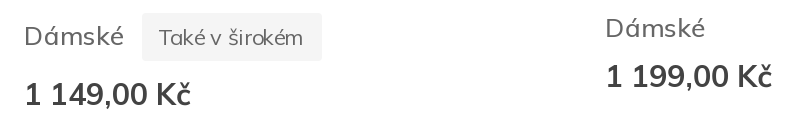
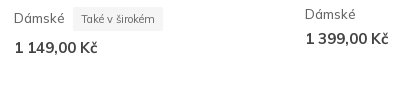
[605,56,773,94] 1 199,00 Kč -> [305,29,389,48] 1 399,00 Kč

